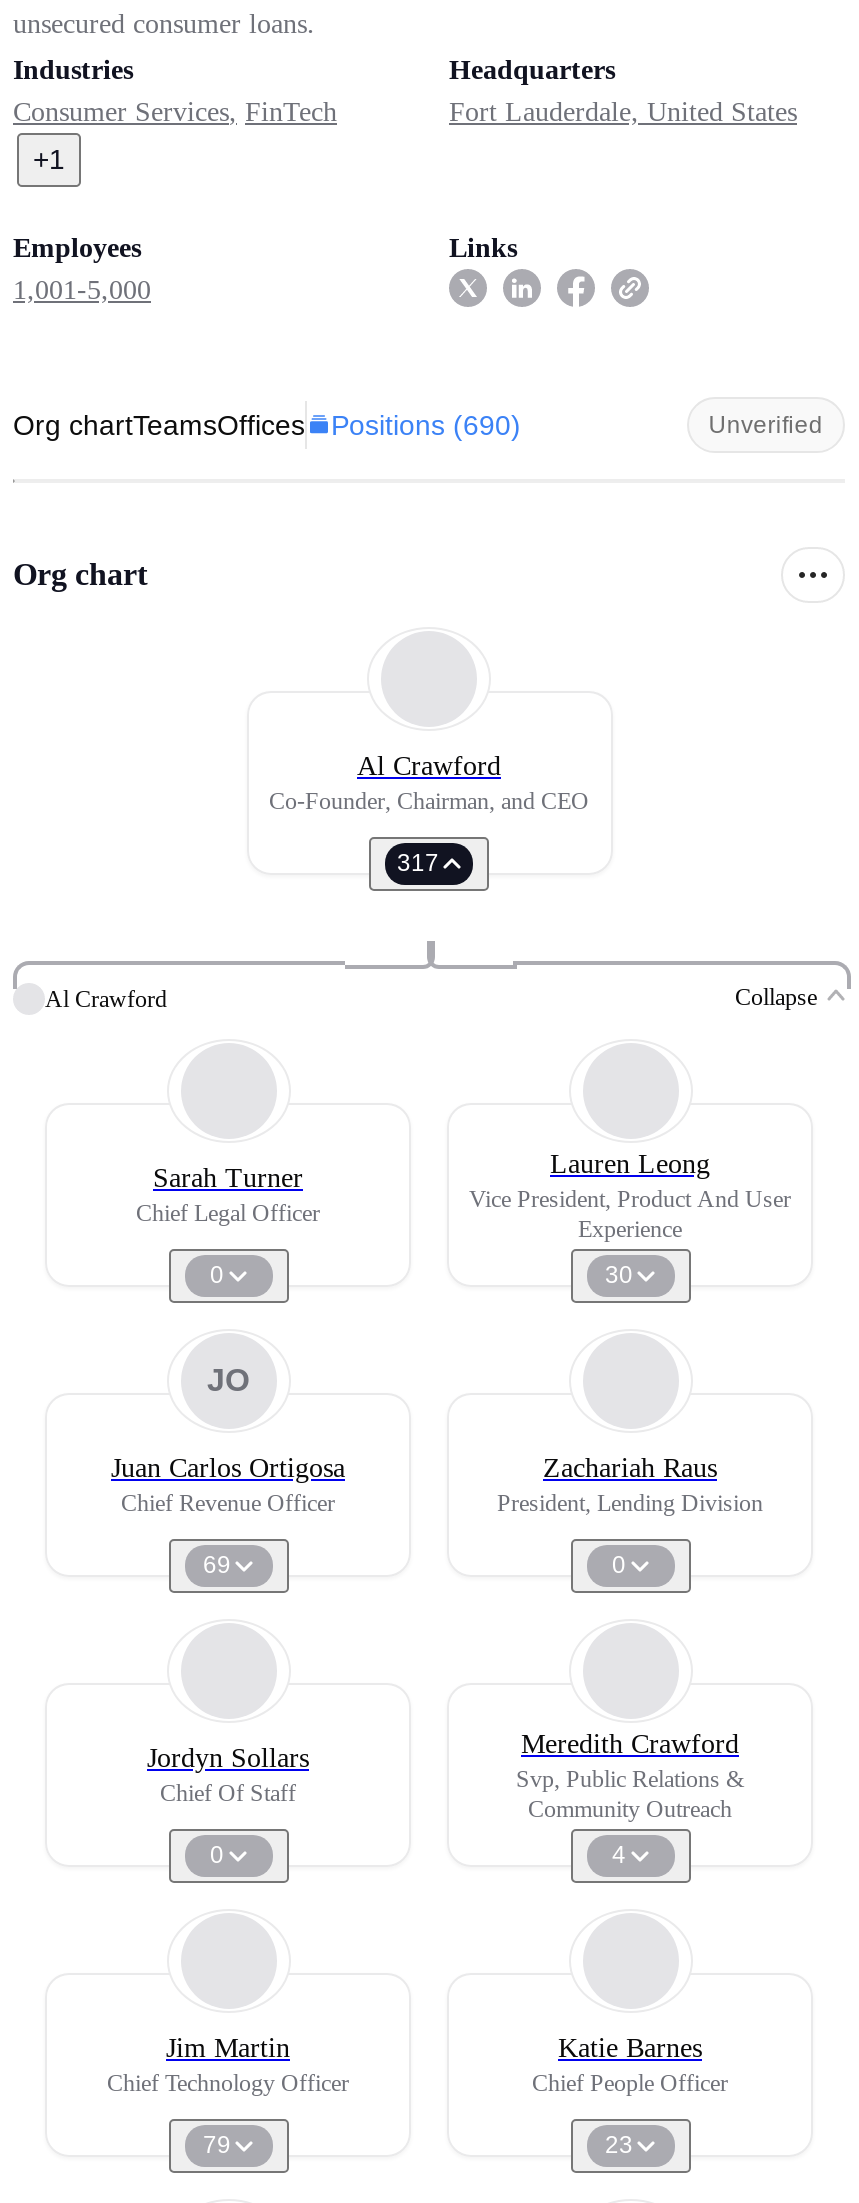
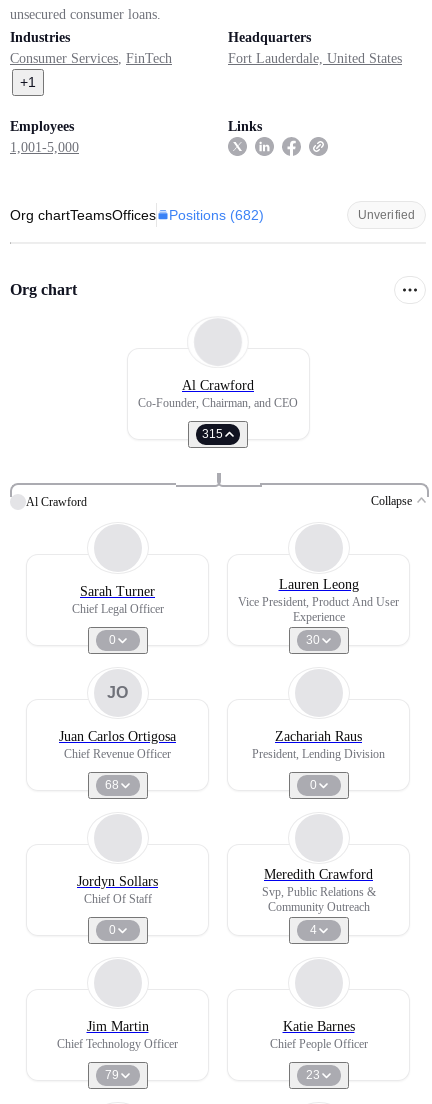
[13,409,521,441] Org chartTeamsOffices Positions (690) -> [10,207,264,223] Org chartTeamsOffices Positions (682)
[397,849,439,877] 317 -> [202,427,223,441] 315
[203,1551,231,1579] 69 -> [105,778,119,792] 68

